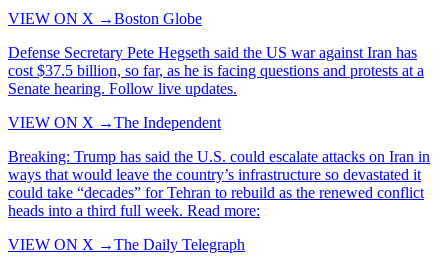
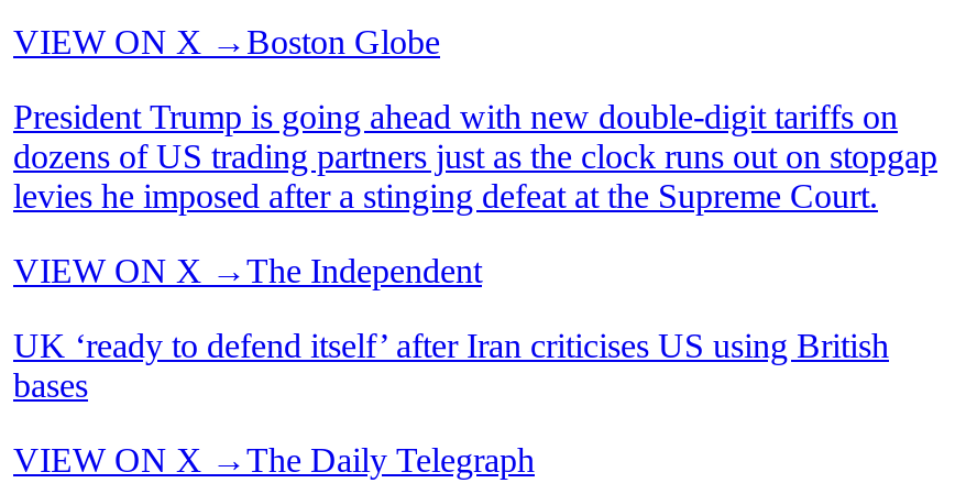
[8,44,424,97] Defense Secretary Pete Hegseth said the US war against Iran has | cost $37.5 billion, so far, as he is facing questions and protests at a | Senate hearing. Follow live updates. -> [13,97,937,214] President Trump is going ahead with new double-digit tariffs on | dozens of US trading partners just as the clock runs out on stopgap | levies he imposed after a stinging defeat at the Supreme Court.
[8,148,430,219] Breaking: Trump has said the U.S. could escalate attacks on Iran in | ways that would leave the country’s infrastructure so devastated it | could take “decades” for Tehran to rebuild as the renewed conflict | heads into a third full week. Read more: -> [13,326,889,403] UK ‘ready to defend itself’ after Iran criticises US using British | bases

